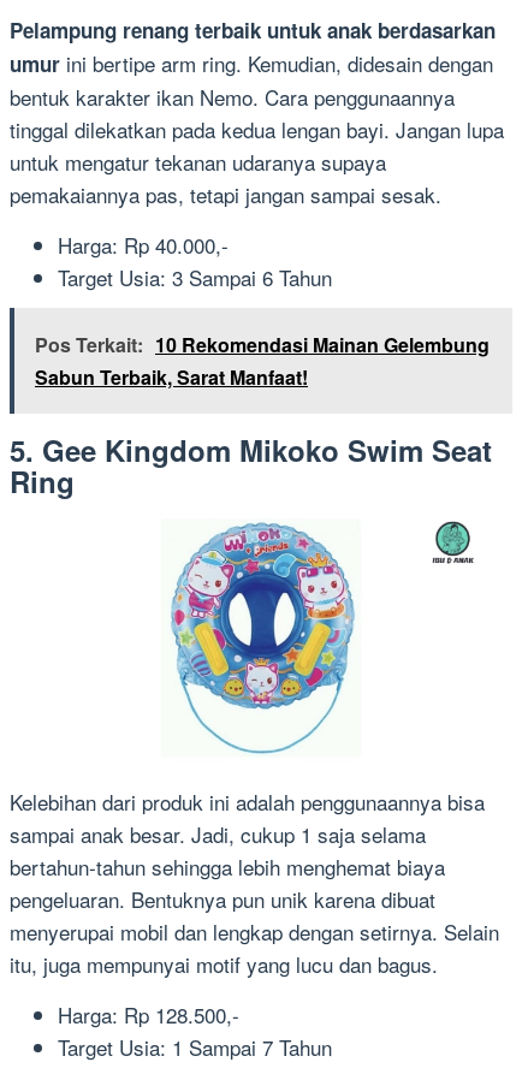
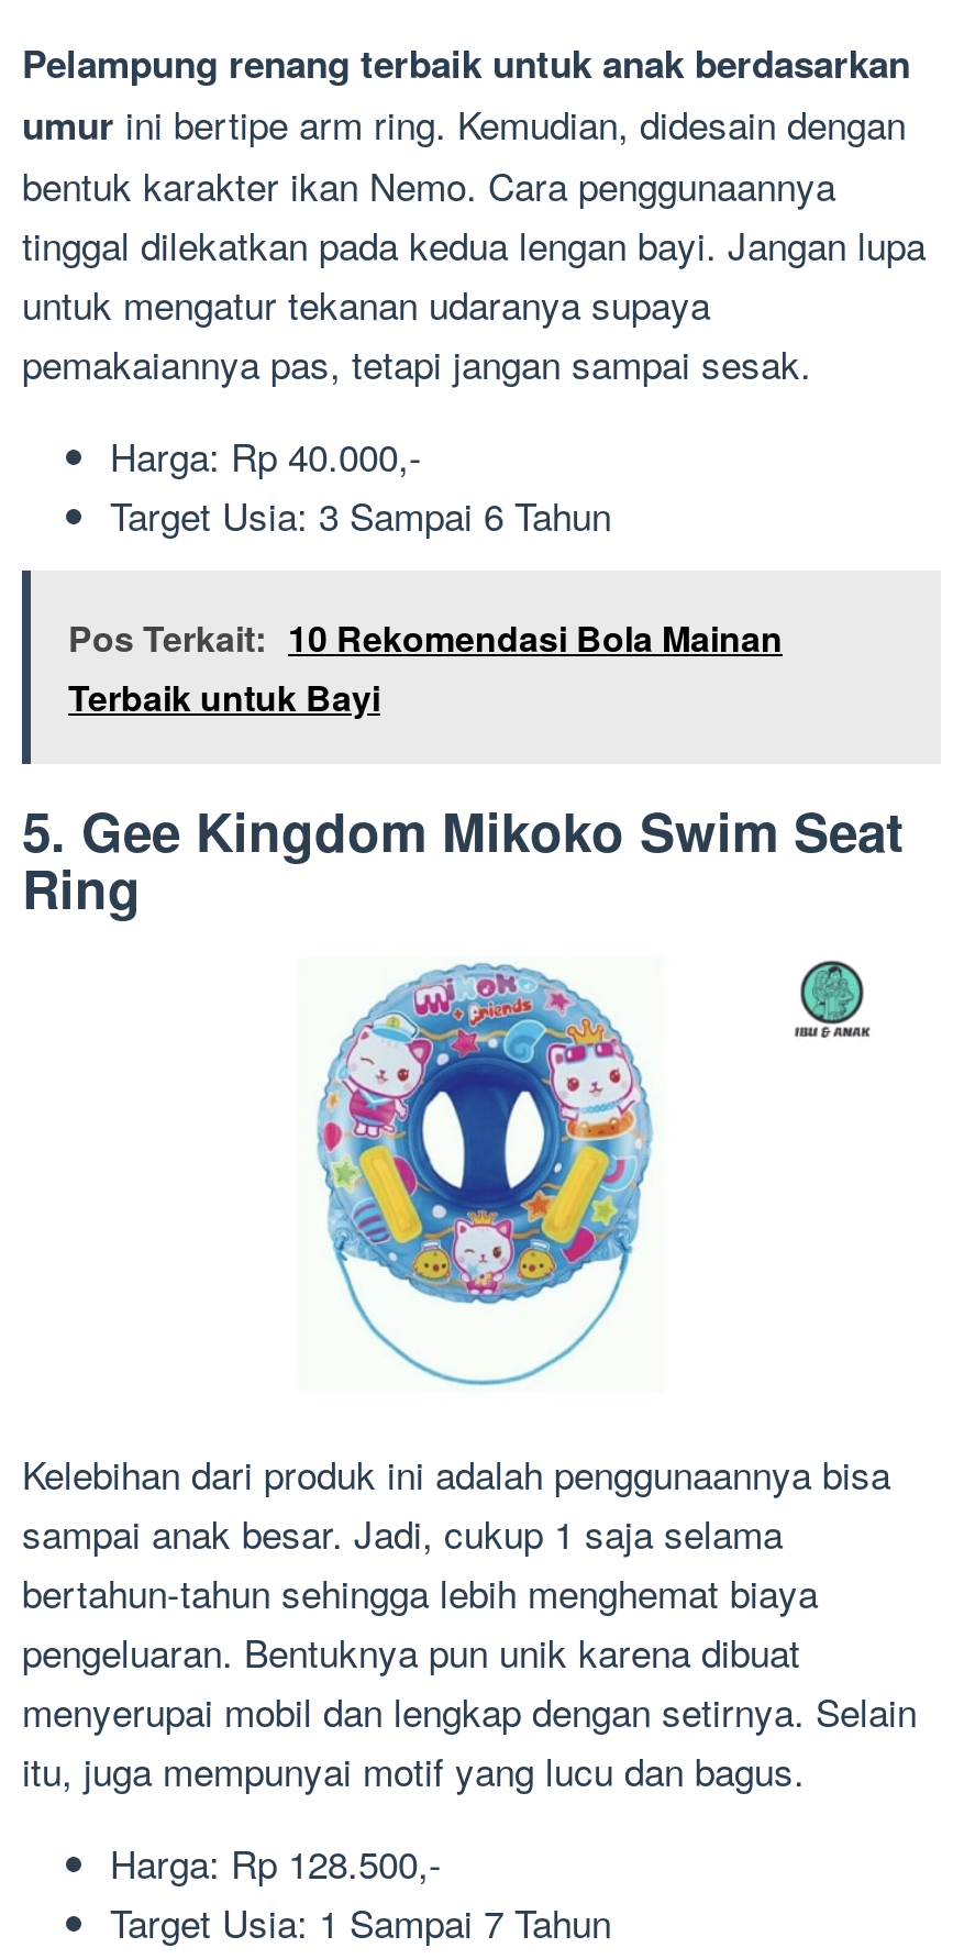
[35,331,490,391] Pos Terkait: 10 Rekomendasi Mainan Gelembung | Sabun Terbaik, Sarat Manfaat! -> [68,612,783,722] Pos Terkait: 10 Rekomendasi Bola Mainan | Terbaik untuk Bayi

